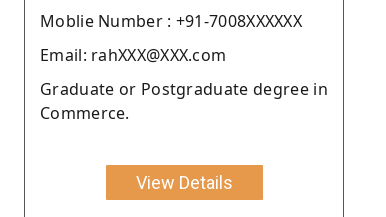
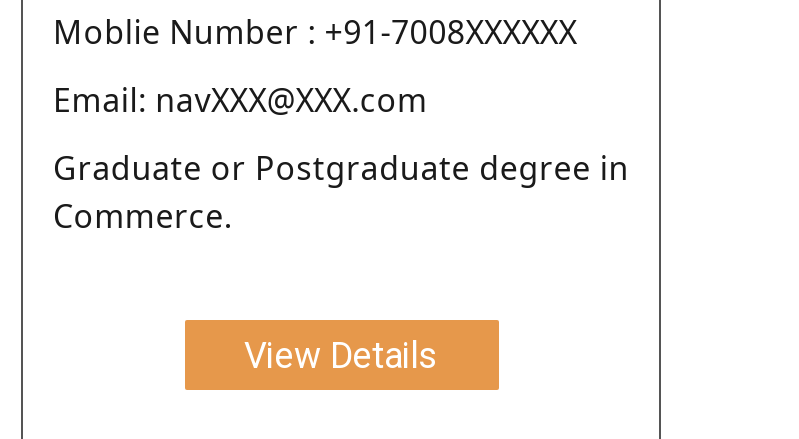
[40,44,226,66] Email: rahXXX@XXX.com -> [53,78,428,122] Email: navXXX@XXX.com

